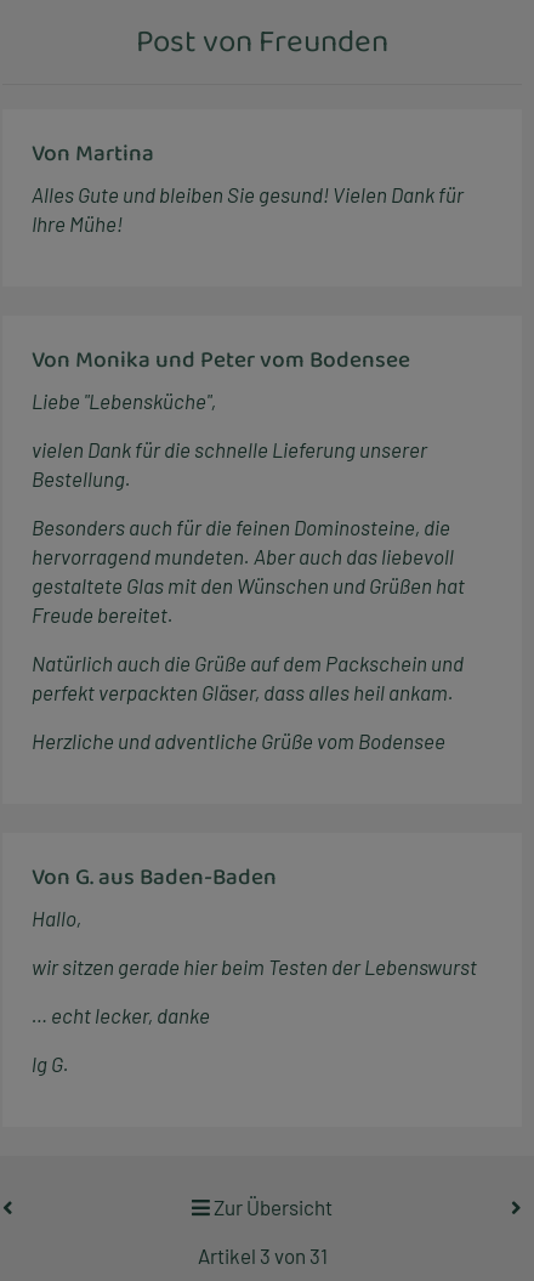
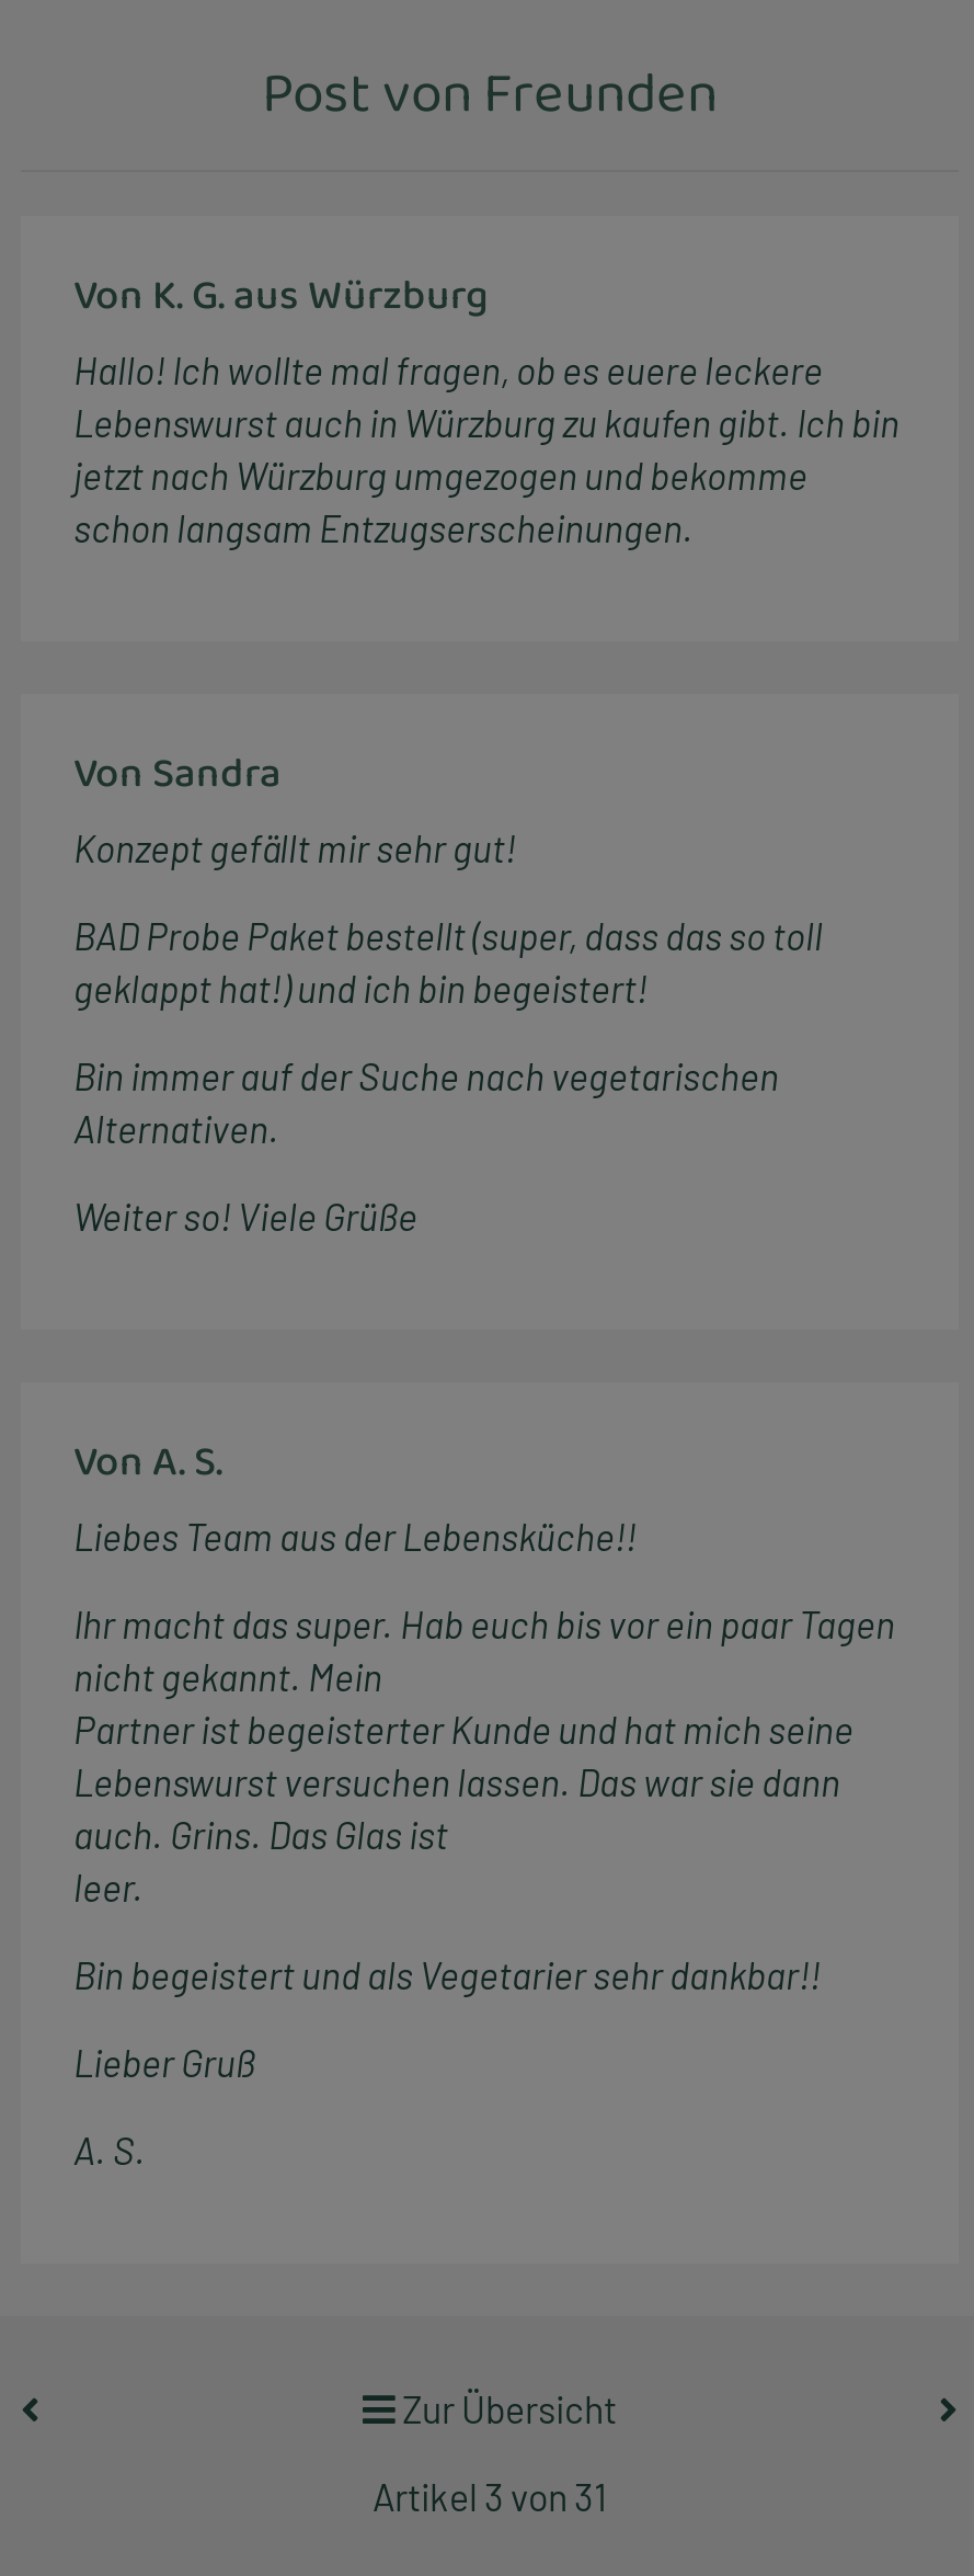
[32,135,464,235] Von Martina | Alles Gute und bleiben Sie gesund! Vielen Dank für | Ihre Mühe! -> [73,263,899,548] Von K. G. aus Würzburg | Hallo! Ich wollte mal fragen, ob es euere leckere | Lebenswurst auch in Würzburg zu kaufen gibt. Ich bin | jetzt nach Würzburg umgezogen und bekomme | schon langsam Entzugserscheinungen.
[32,342,410,412] Von Monika und Peter vom Bodensee | Liebe "Lebensküche", -> [73,741,516,868] Von Sandra | Konzept gefällt mir sehr gut!
[32,437,427,490] vielen Dank für die schnelle Lieferung unserer | Bestellung. -> [73,912,823,1008] BAD Probe Paket bestellt (super, dass das so toll | geklappt hat!) und ich bin begeistert!
[32,514,465,626] Besonders auch für die feinen Dominosteine, die | hervorragend mundeten. Aber auch das liebevoll | gestaltete Glas mit den Wünschen und Grüßen hat | Freude bereitet. -> [73,1052,779,1149] Bin immer auf der Suche nach vegetarischen | Alternativen.
[32,650,464,704] Natürlich auch die Grüße auf dem Packschein und | perfekt verpackten Gläser, dass alles heil ankam. -> [73,1193,417,1236] Weiter so! Viele Grüße
[32,728,445,752] Herzliche und adventliche Grüße vom Bodensee -> [73,1429,637,1557] Von A. S. | Liebes Team aus der Lebensküche!!
[32,859,277,929] Von G. aus Baden-Baden | Hallo, -> [73,1600,895,1907] Ihr macht das super. Hab euch bis vor ein paar Tagen | nicht gekannt. Mein | Partner ist begeisterter Kunde und hat mich seine | Lebenswurst versuchen lassen. Das war sie dann | auch. Grins. Das Glas ist | leer.
[32,954,477,978] wir sitzen gerade hier beim Testen der Lebenswurst -> [73,1951,821,1995] Bin begeistert und als Vegetarier sehr dankbar!!
[32,1002,210,1027] … echt lecker, danke -> [73,2039,255,2083] Lieber Gruß
[32,1051,69,1075] lg G. -> [73,2127,146,2170] A. S.

